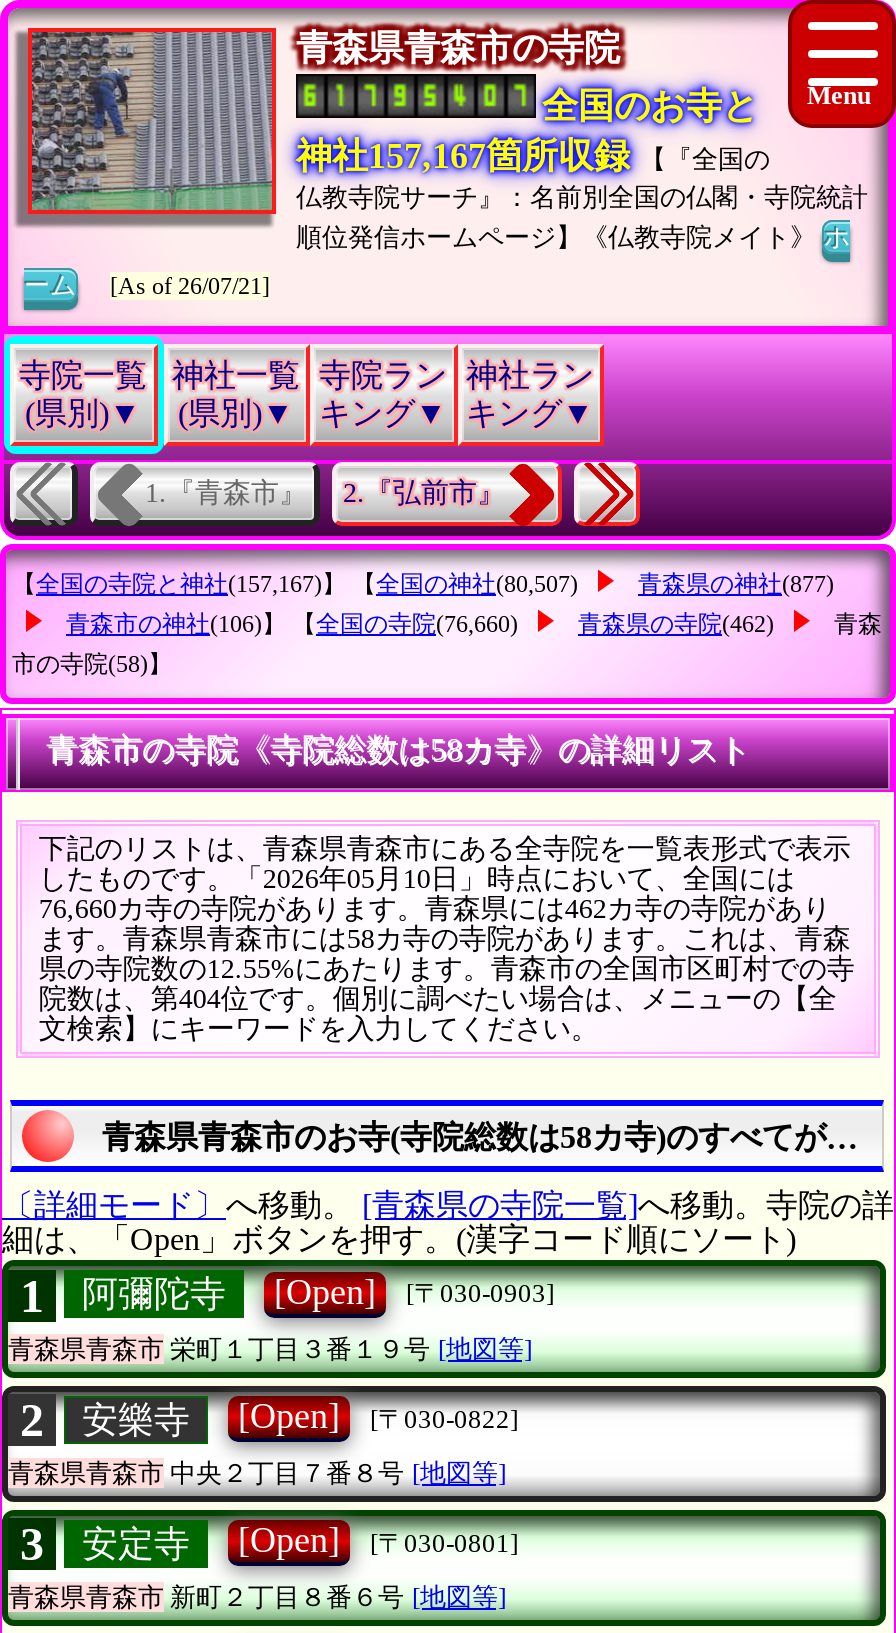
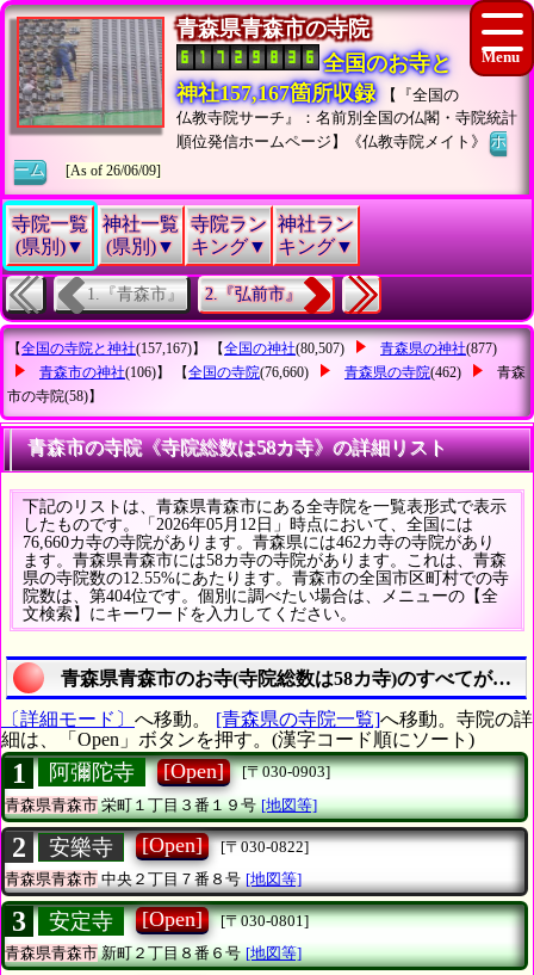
[110,272,270,300] [As of 26/07/21] -> [66,162,161,179] [As of 26/06/09]
[39,864,795,894] したものです。「2026年05月10日」時点において、全国には -> [23,516,474,534] したものです。「2026年05月12日」時点において、全国には

